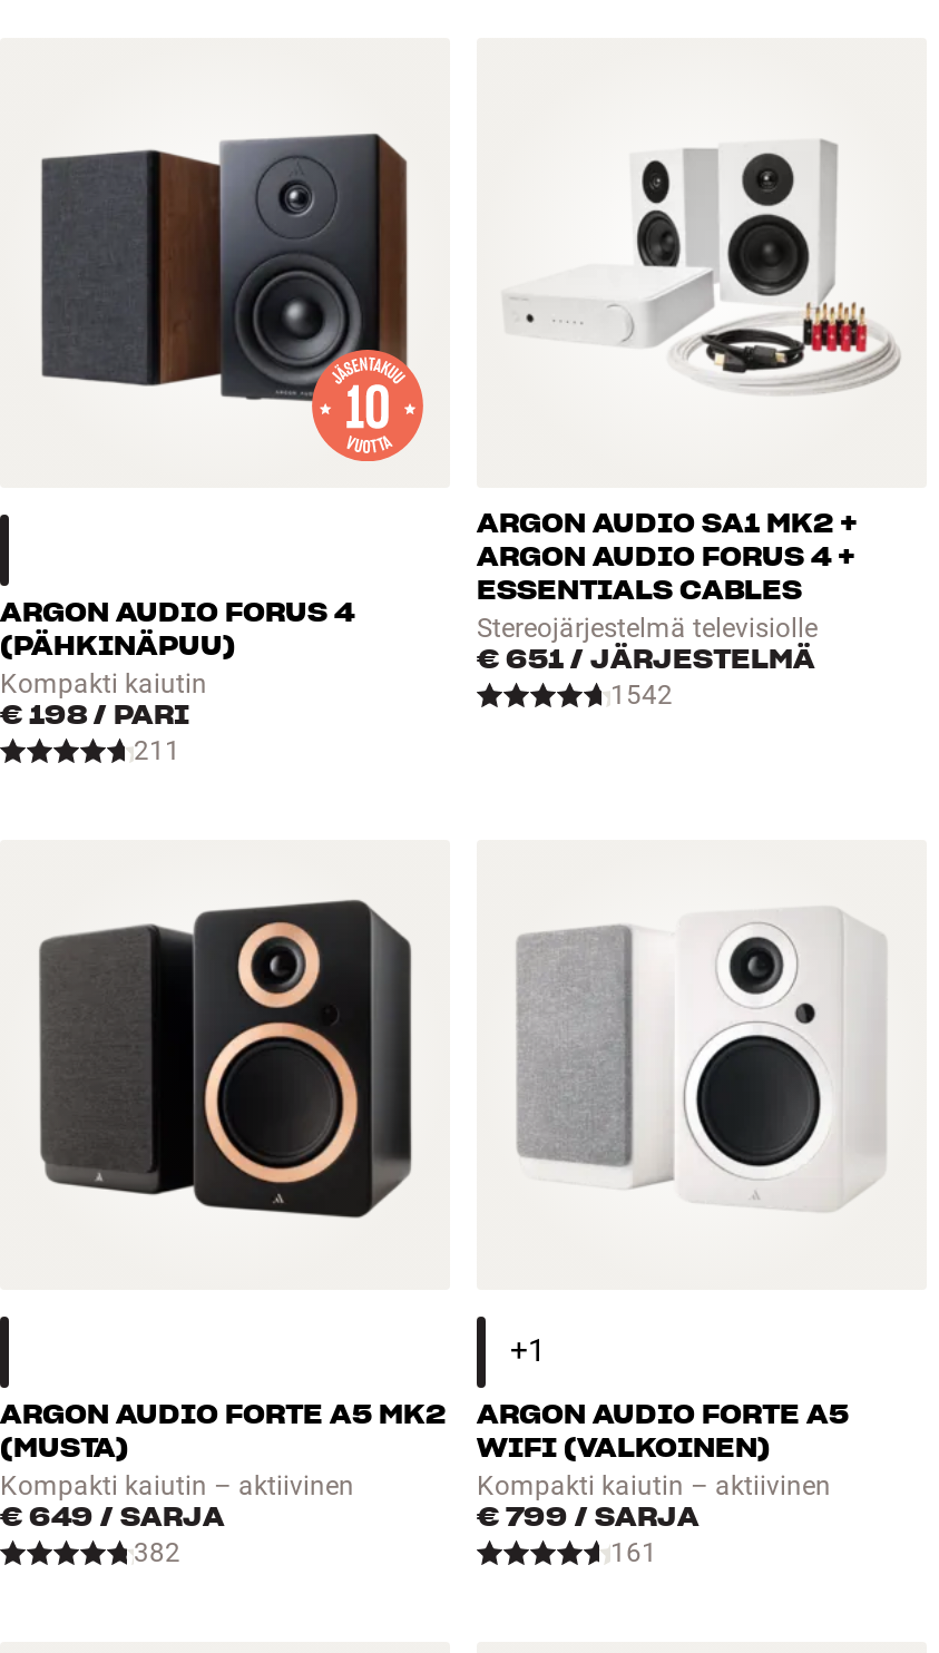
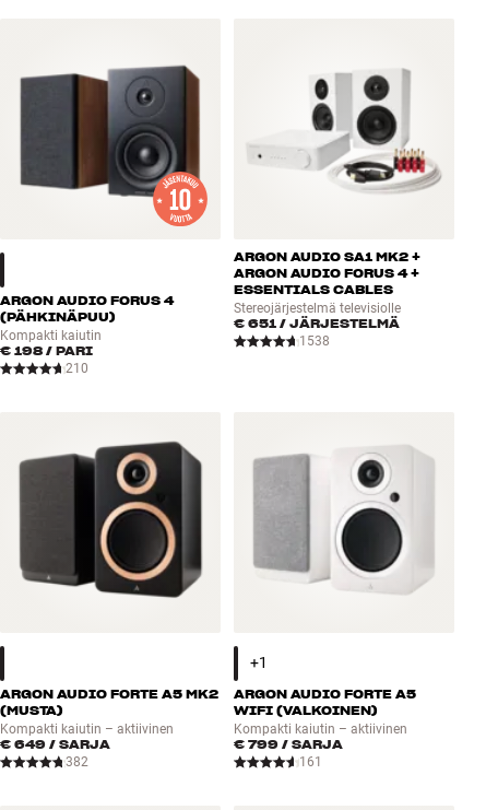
[610,679,673,710] 1542 -> [299,333,330,349] 1538
[134,735,180,766] 211 -> [66,361,88,376] 210

